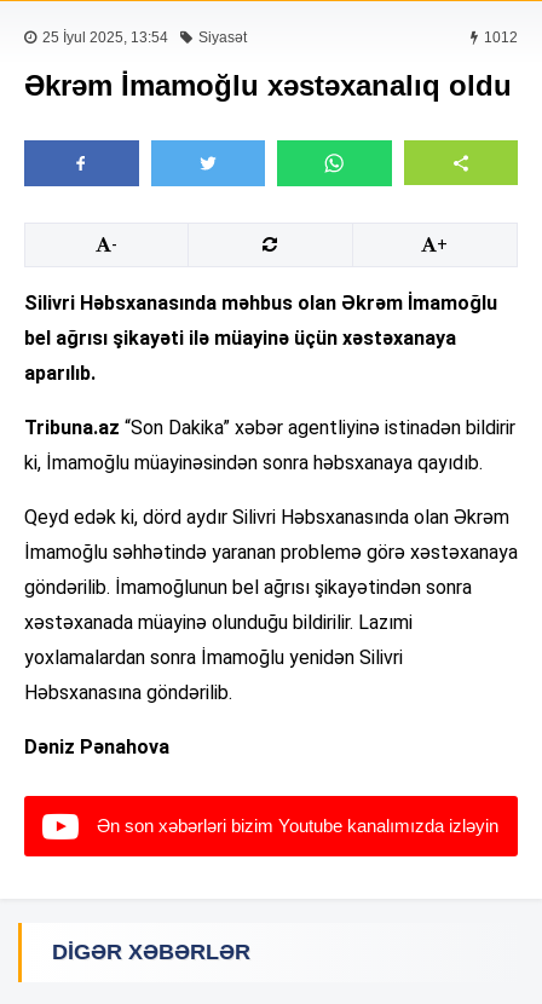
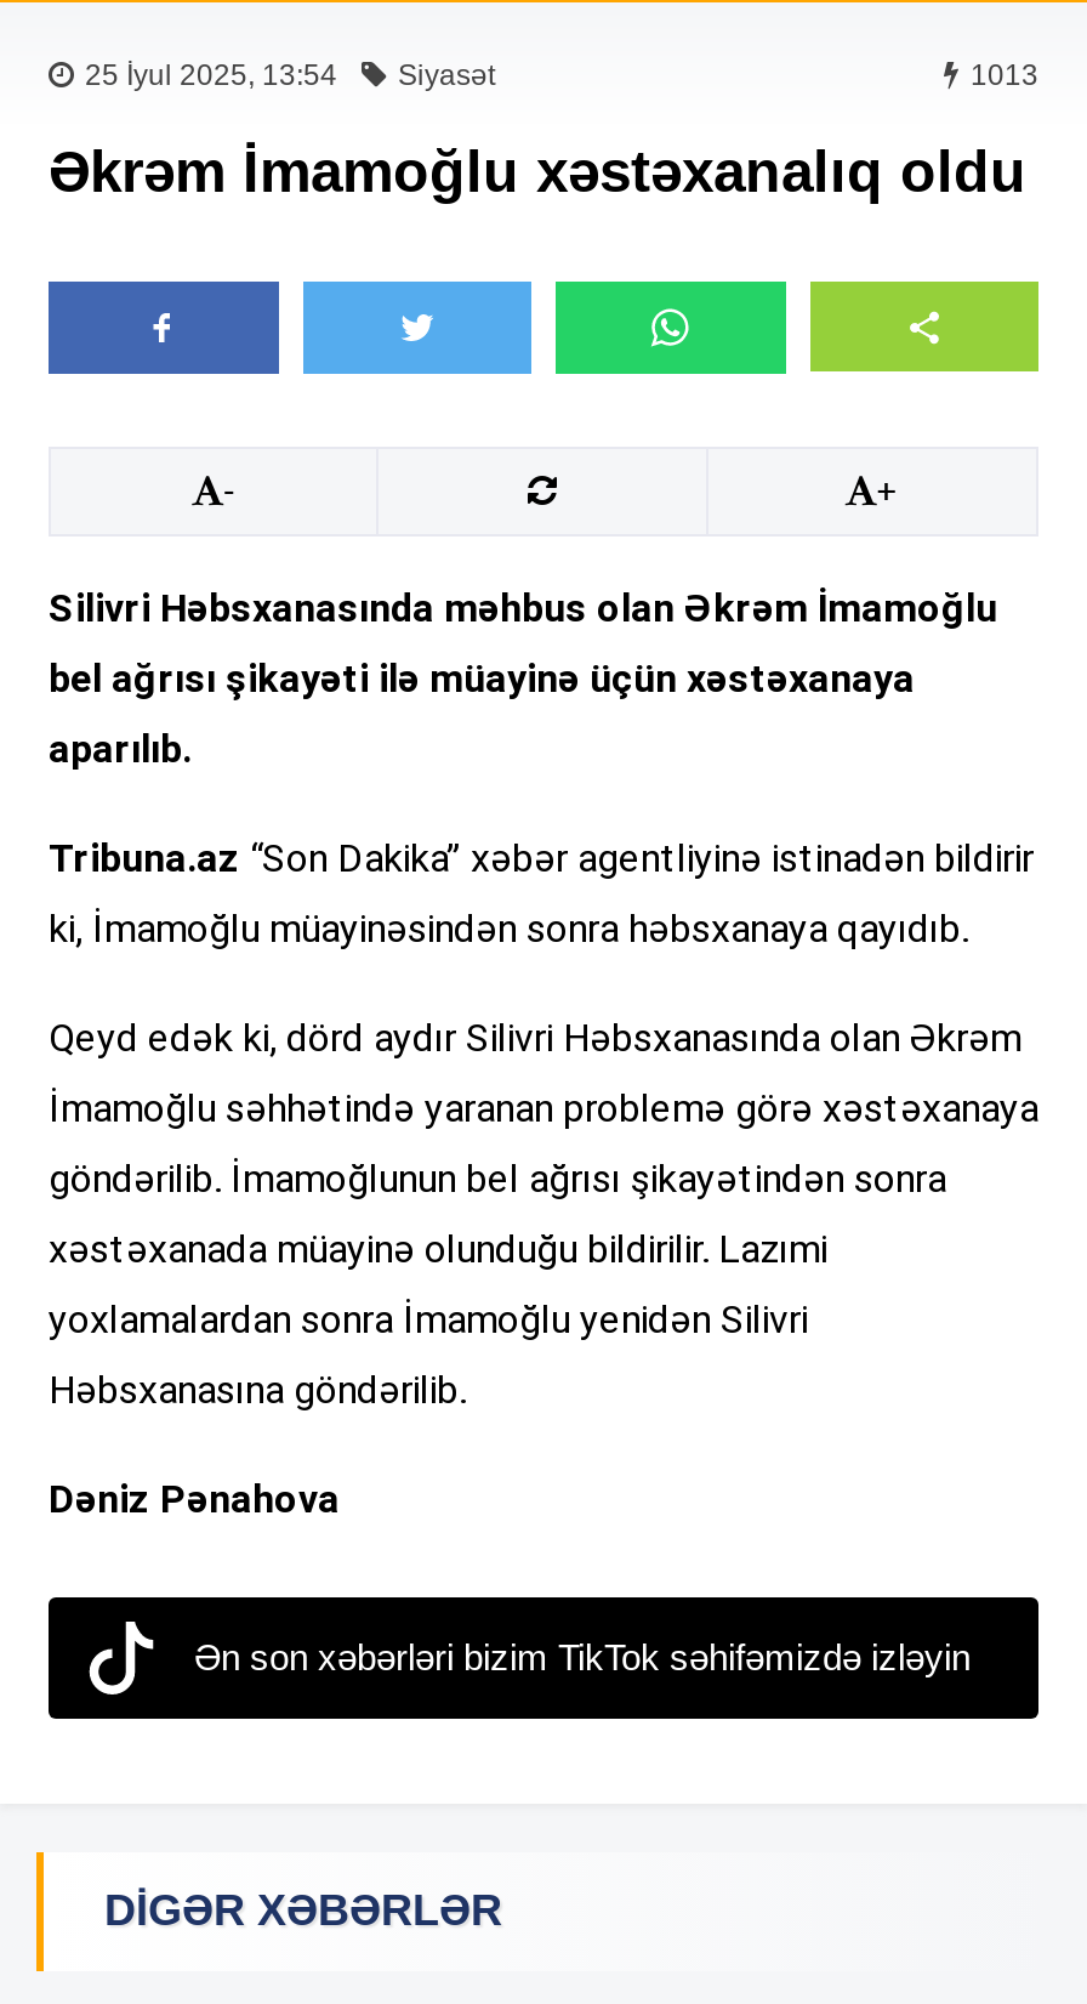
[484,29,518,46] 1012 -> [971,59,1038,93] 1013
[97,816,498,836] Ən son xəbərləri bizim Youtube kanalımızda izləyin -> [194,1637,971,1678] Ən son xəbərləri bizim TikTok səhifəmizdə izləyin

